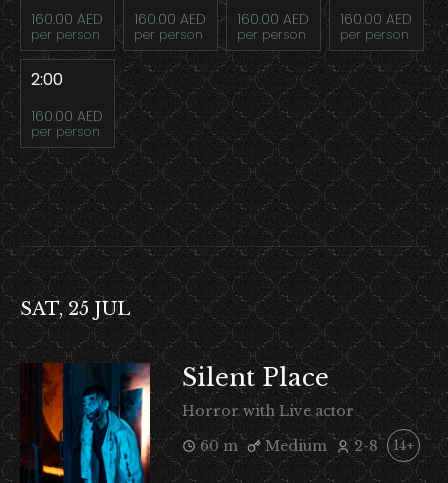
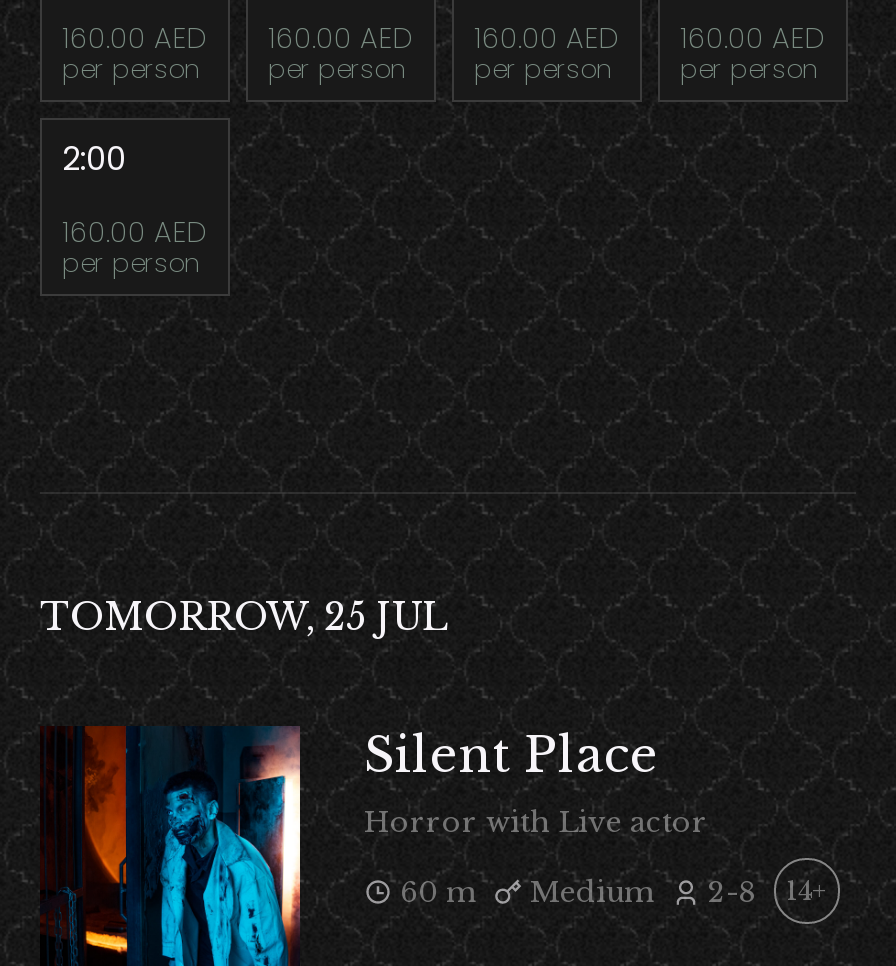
[20,298,130,320] SAT, 25 JUL -> [40,596,448,640] TOMORROW, 25 JUL

